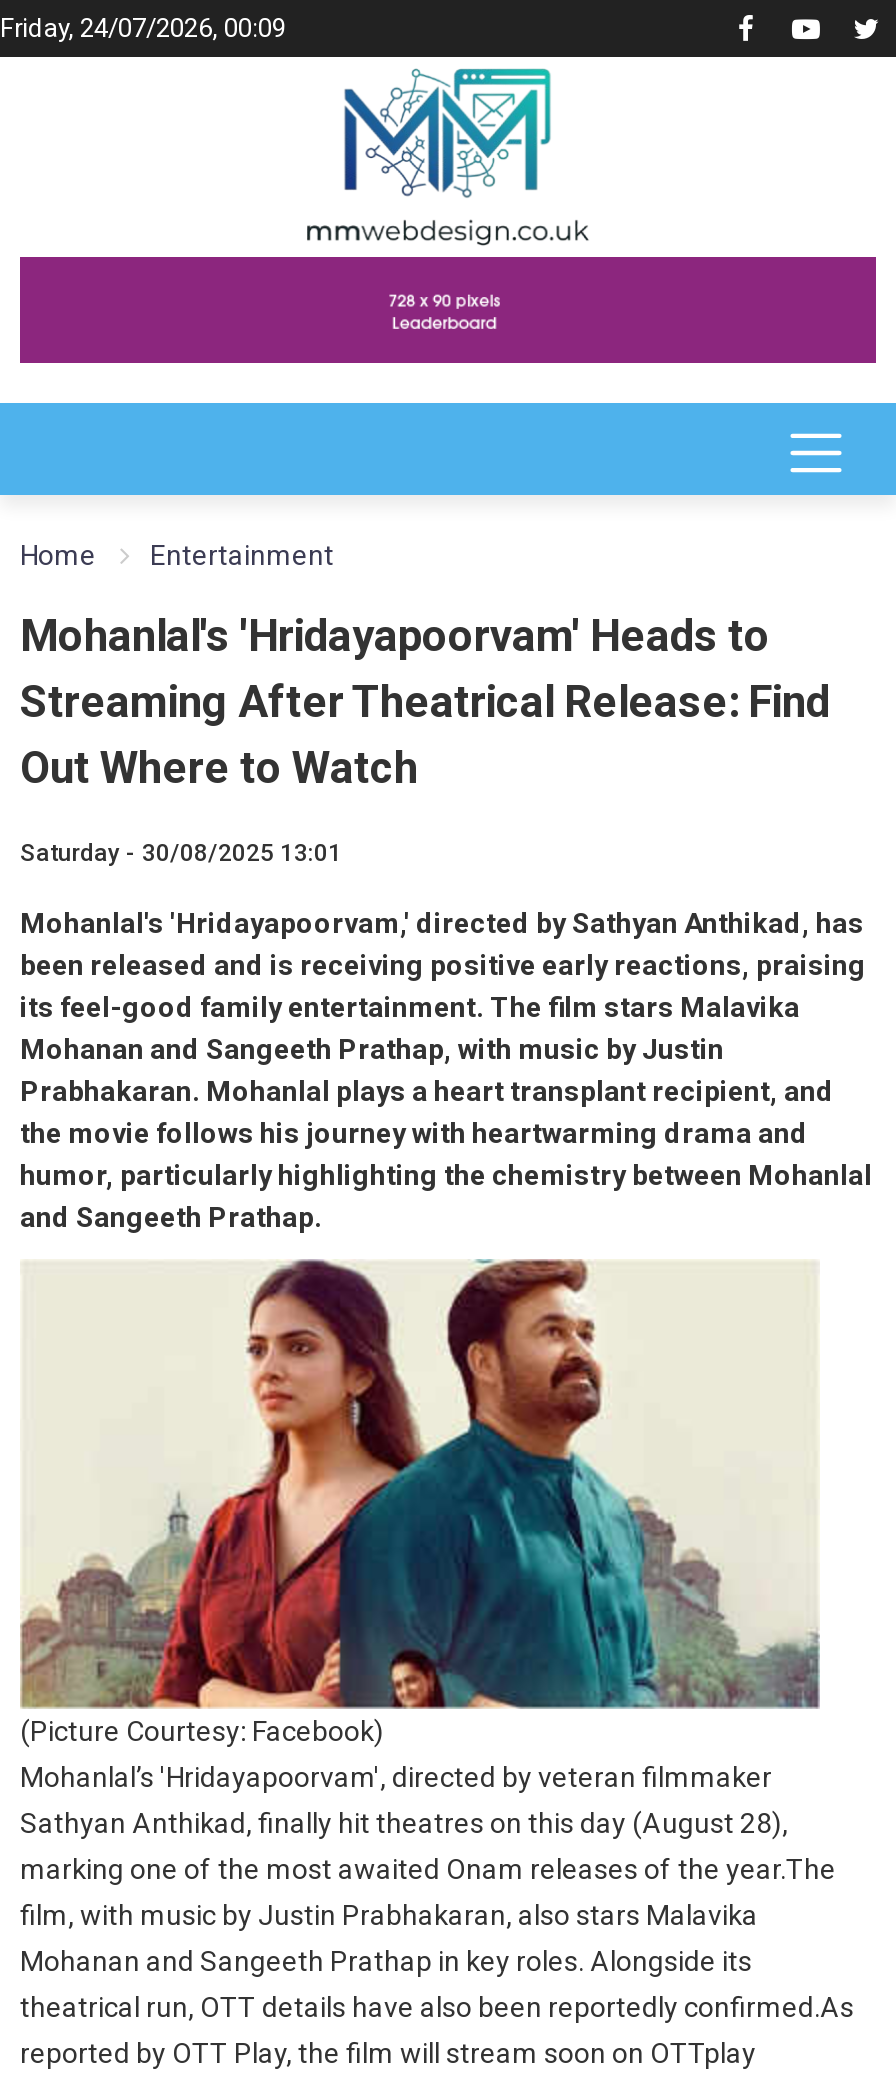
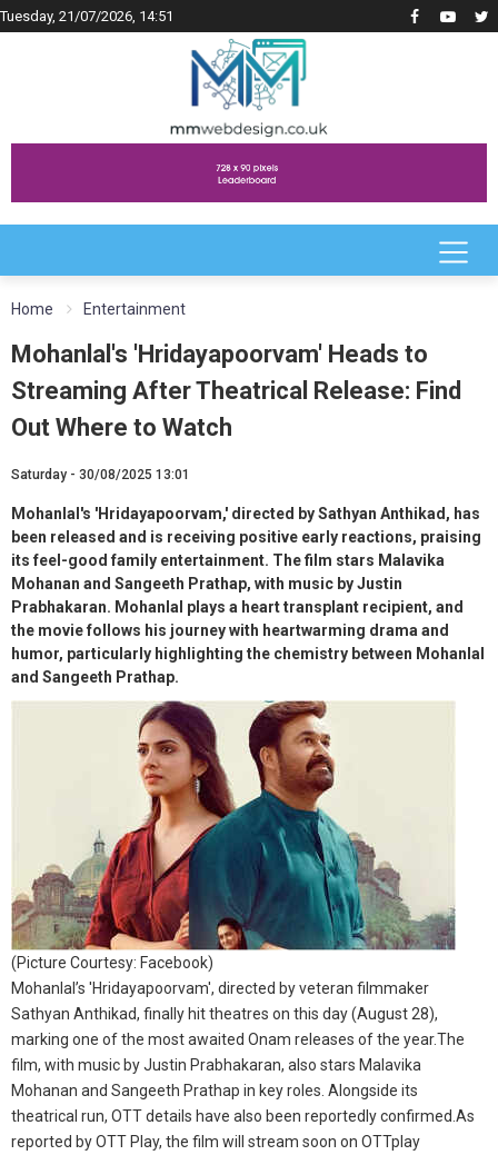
[0,13,286,43] Friday, 24/07/2026, 00:09 -> [0,8,173,24] Tuesday, 21/07/2026, 14:51

